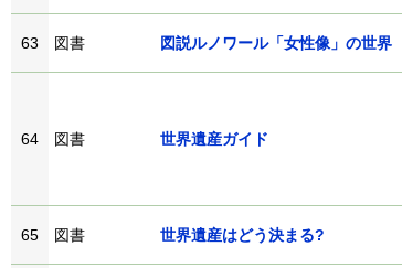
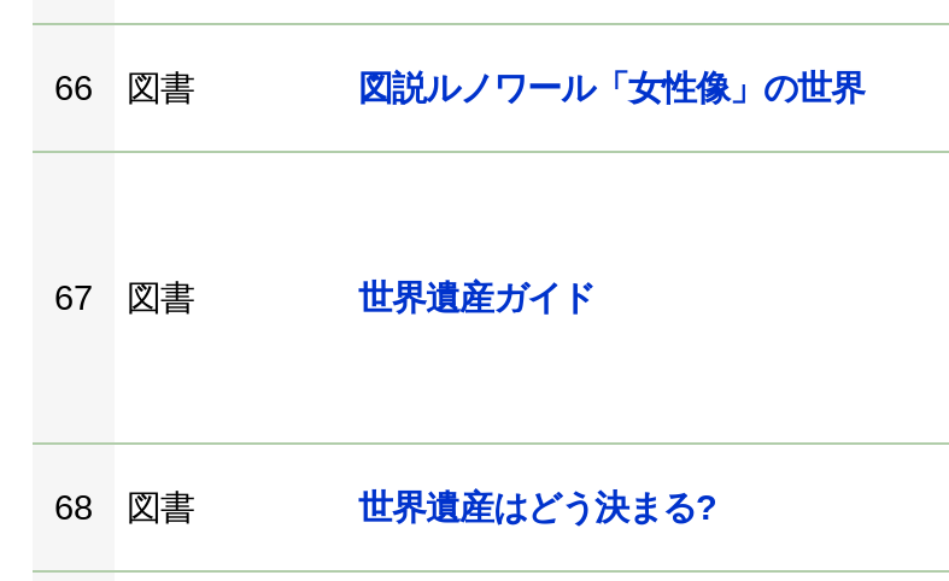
[21,34,85,52] 63 図書 -> [54,69,194,107] 66 図書
[21,130,85,148] 64 図書 -> [54,278,194,317] 67 図書
[21,226,85,244] 65 図書 -> [54,488,194,527] 68 図書

